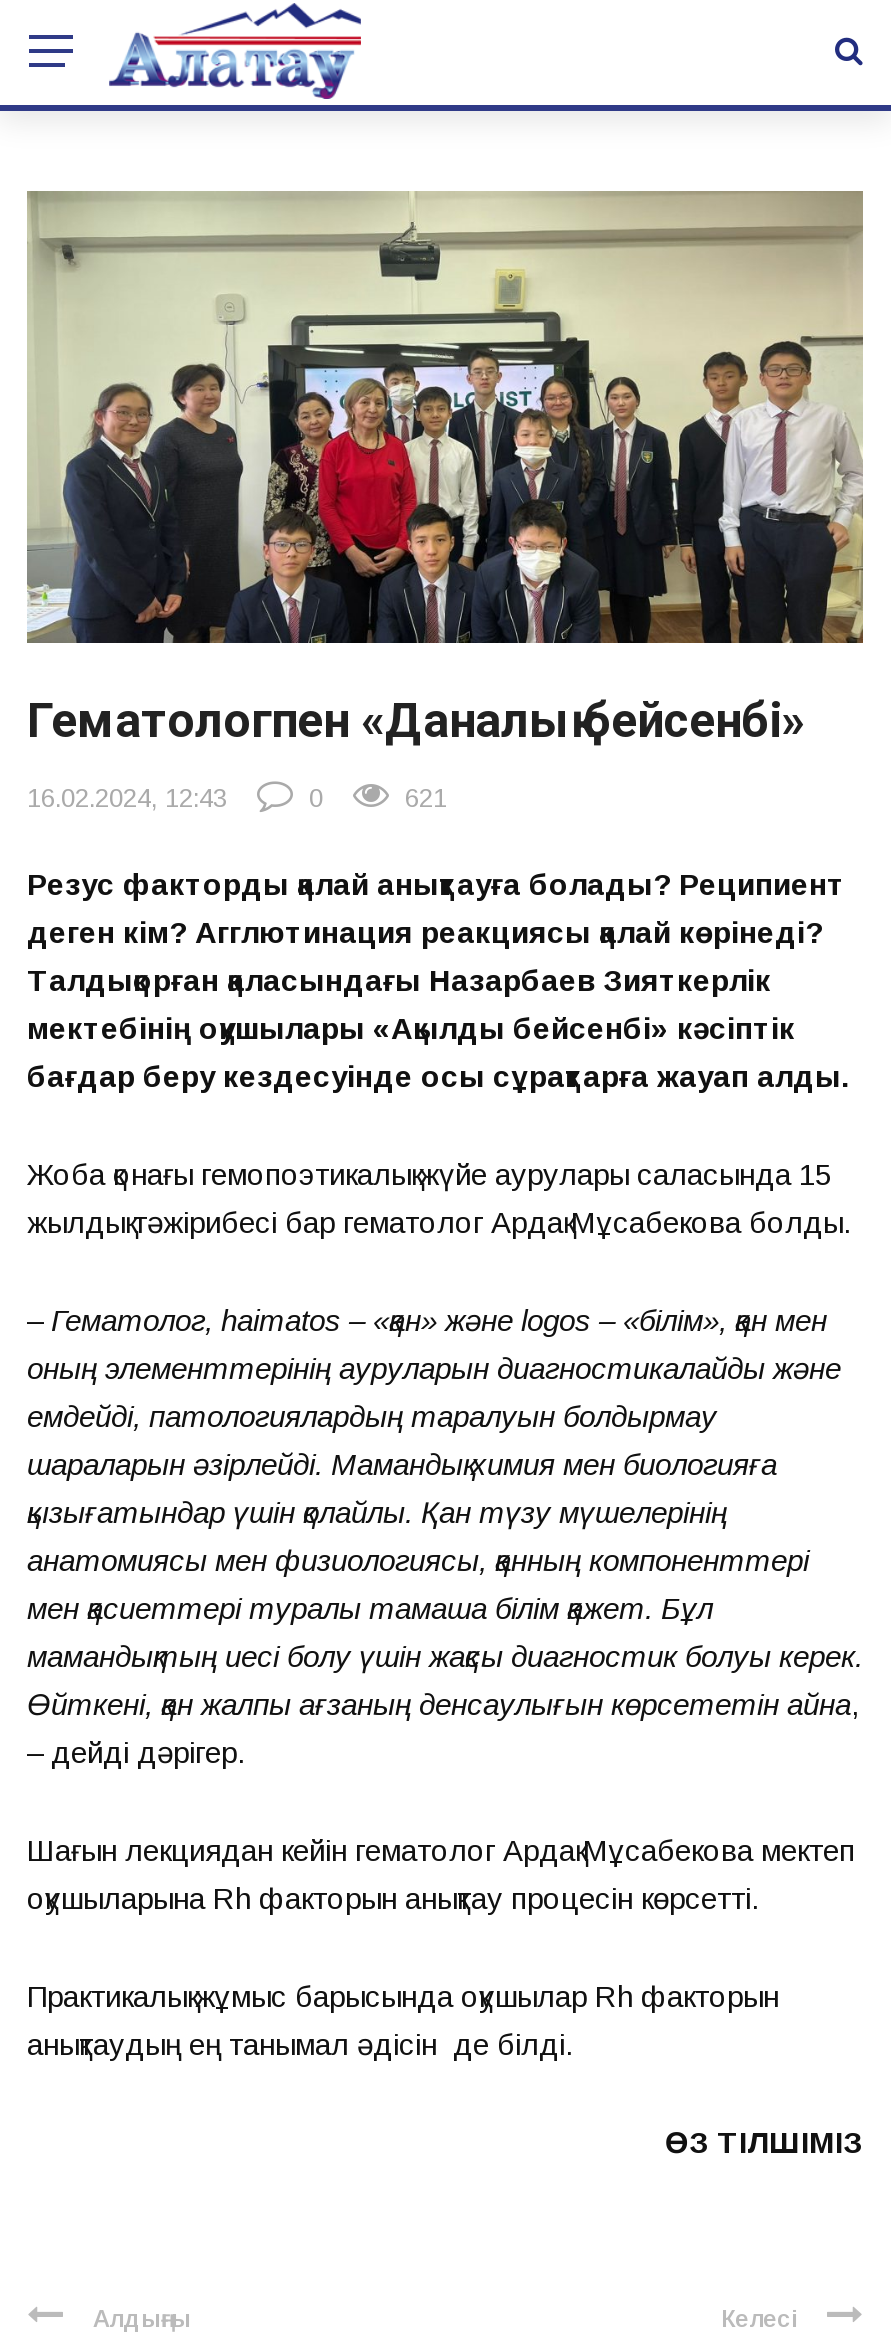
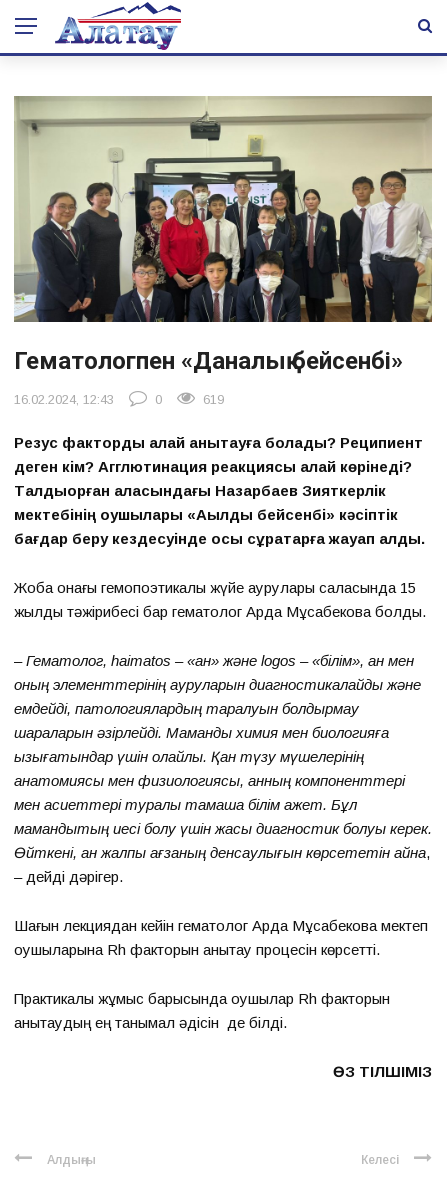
[405,782,447,812] 621 -> [203,392,224,407] 619

